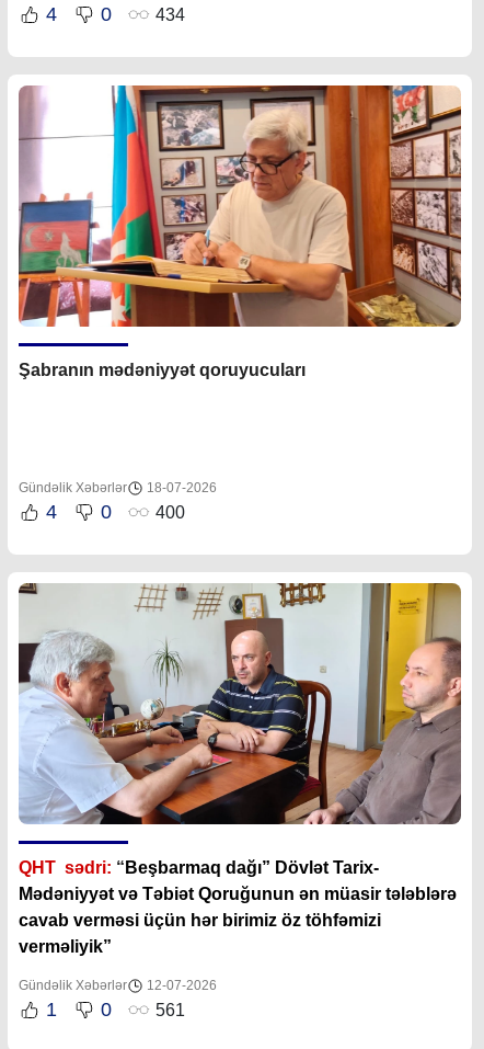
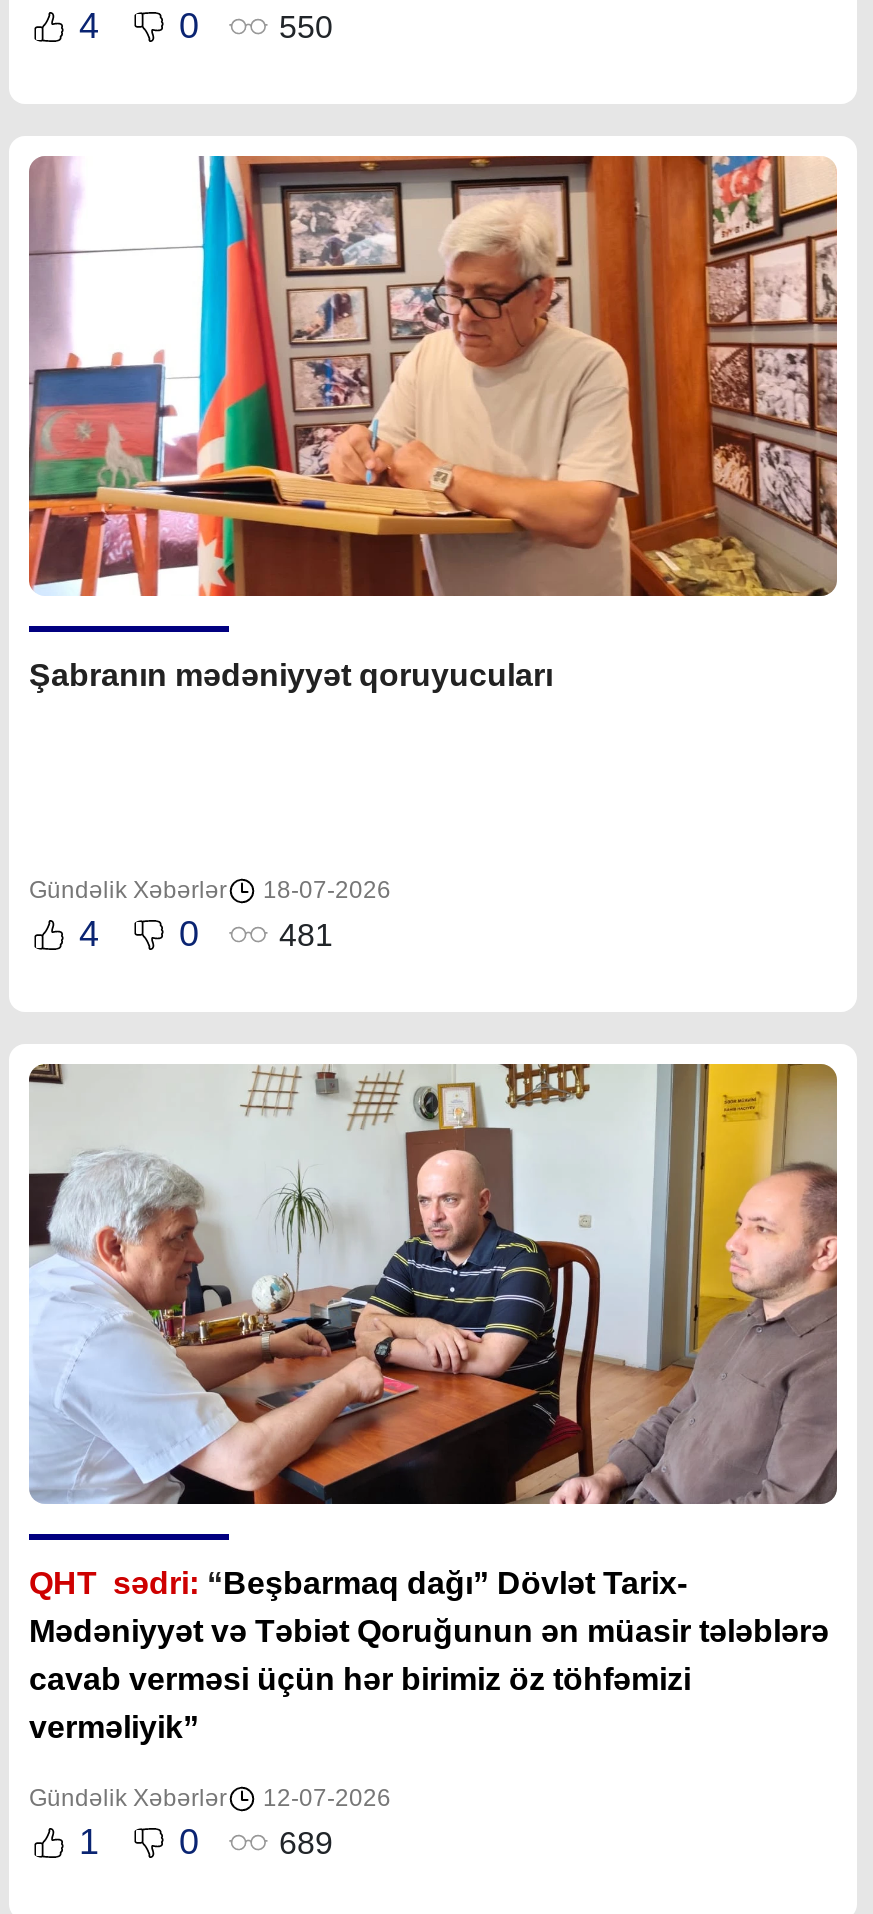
[155,5,185,24] 434 -> [279,9,333,43] 550
[155,503,185,521] 400 -> [279,917,333,951] 481
[155,1000,185,1019] 561 -> [279,1825,333,1859] 689

